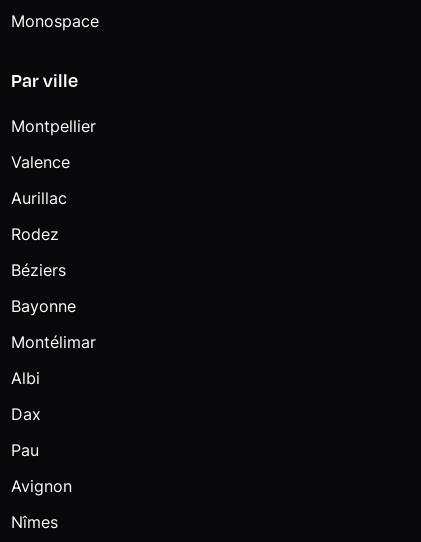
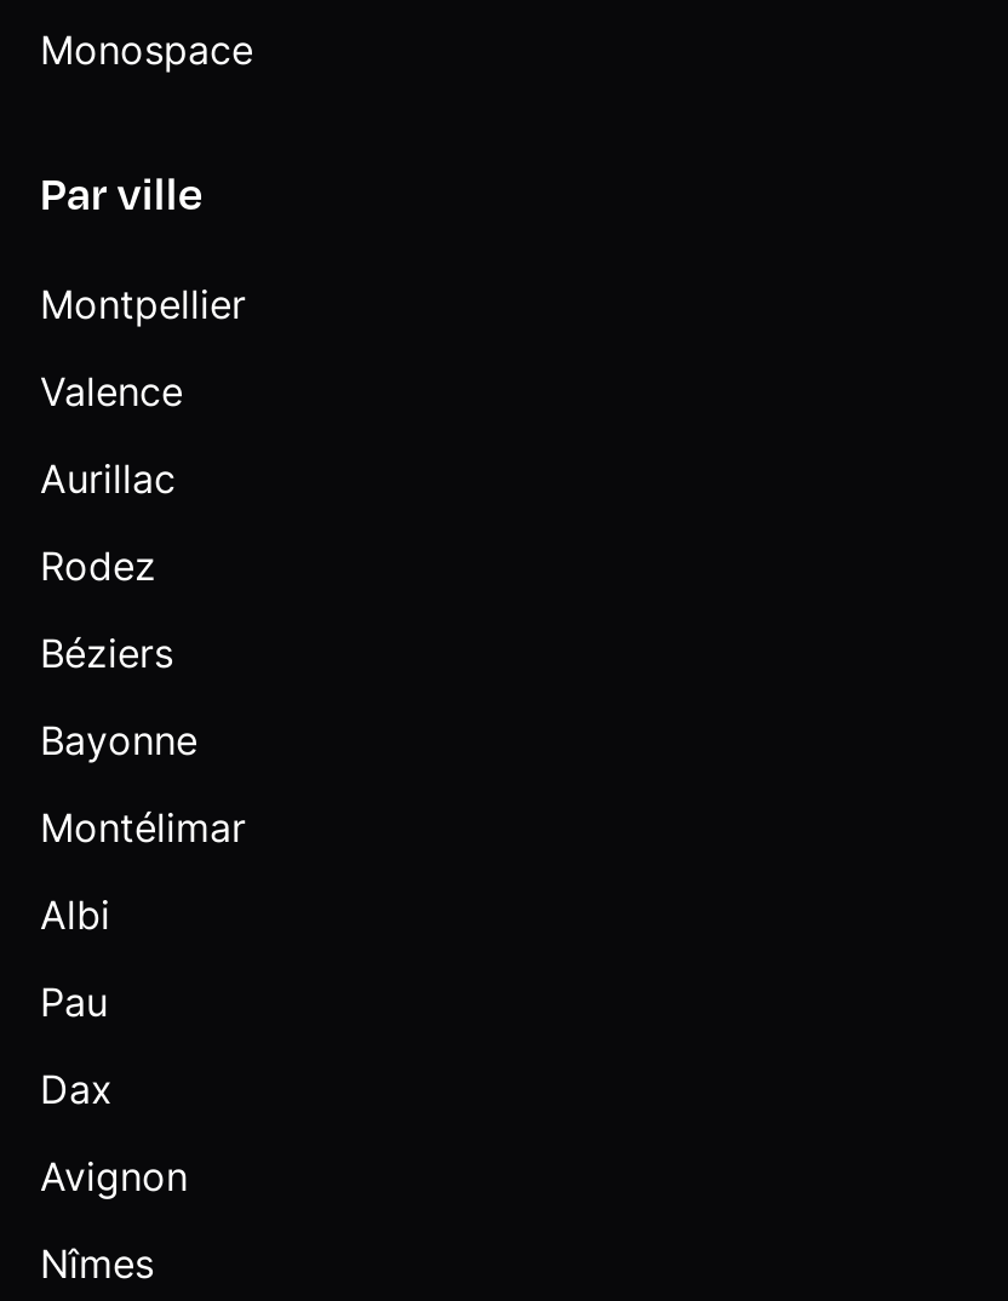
moved [11,404,41,424] -> [40,1066,113,1114]: Dax
moved [11,440,39,460] -> [40,978,108,1027]: Pau

